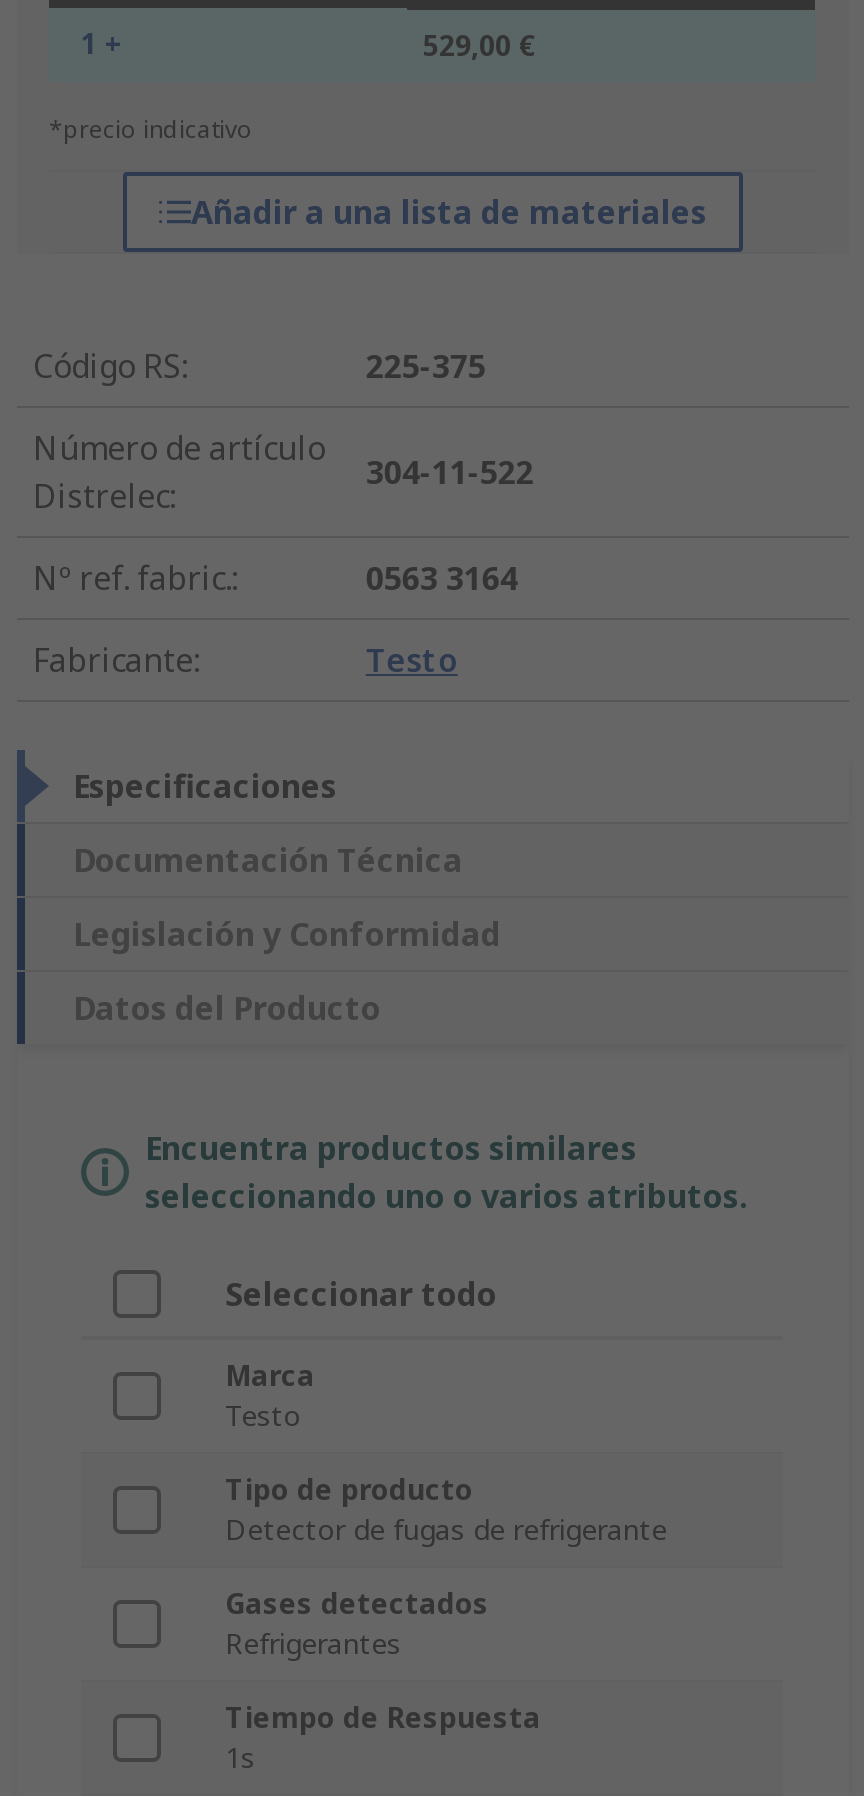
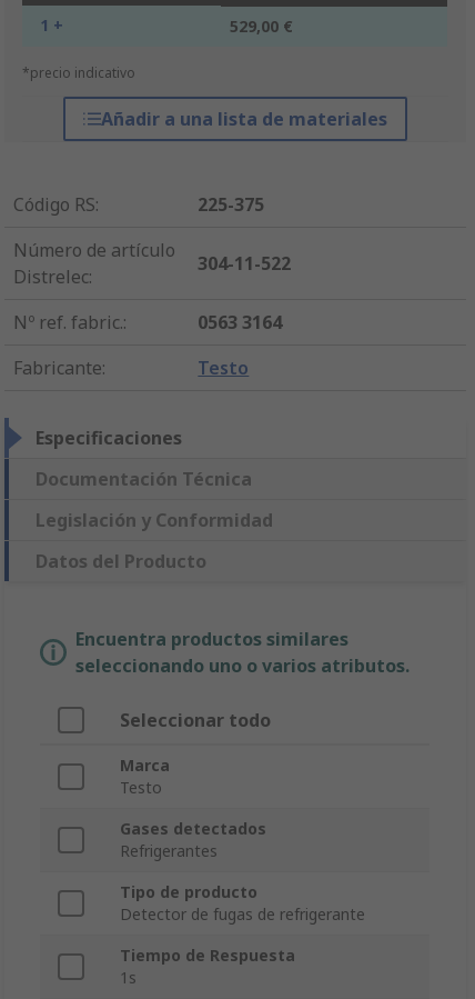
moved [225,1471,667,1549] -> [120,882,365,925]: Tipo de producto | Detector de fugas de refrigerante
moved [225,1585,489,1663] -> [120,818,266,862]: Gases detectados | Refrigerantes

